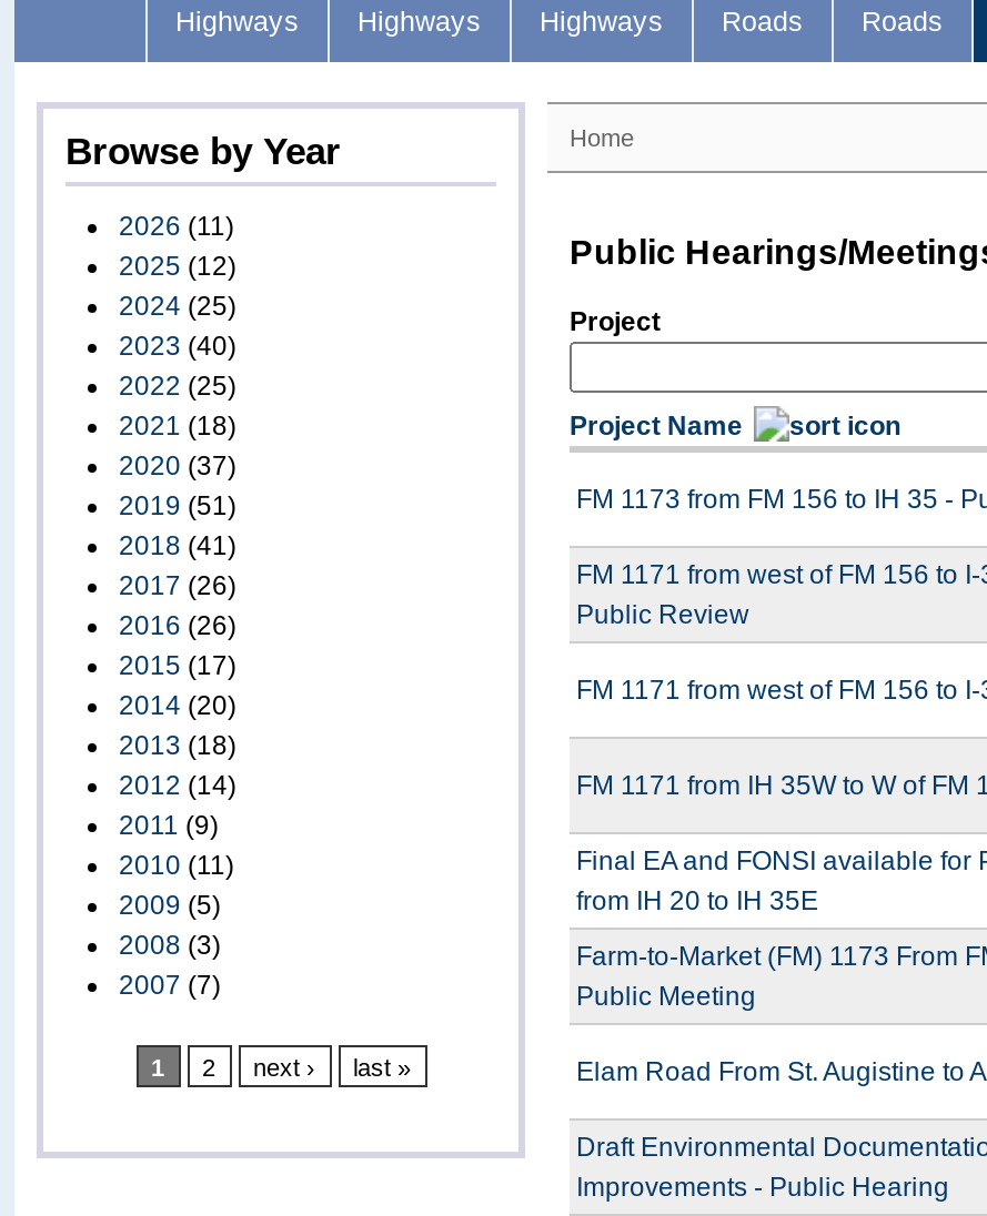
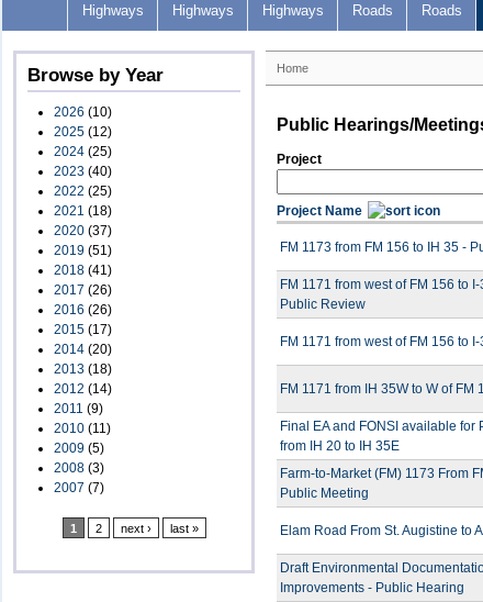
[119,210,234,241] 2026 (11) -> [54,104,112,119] 2026 (10)

